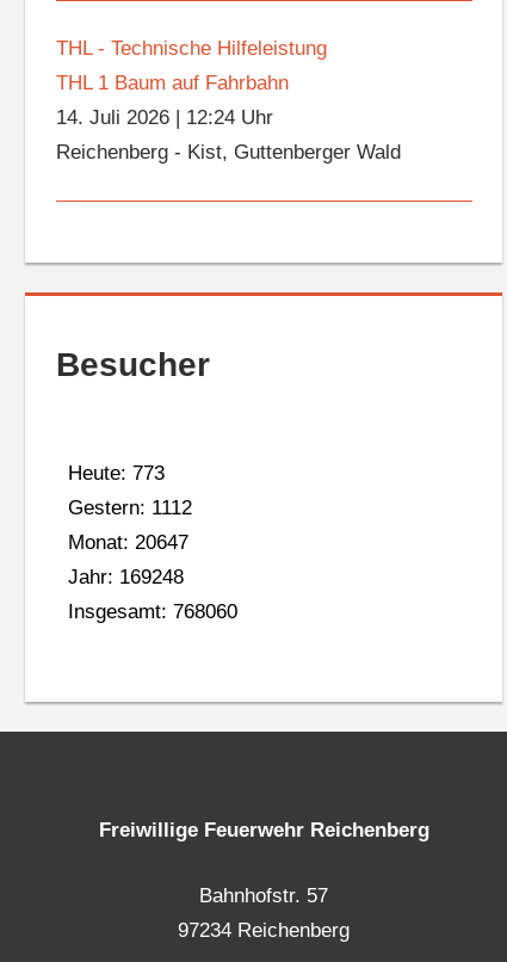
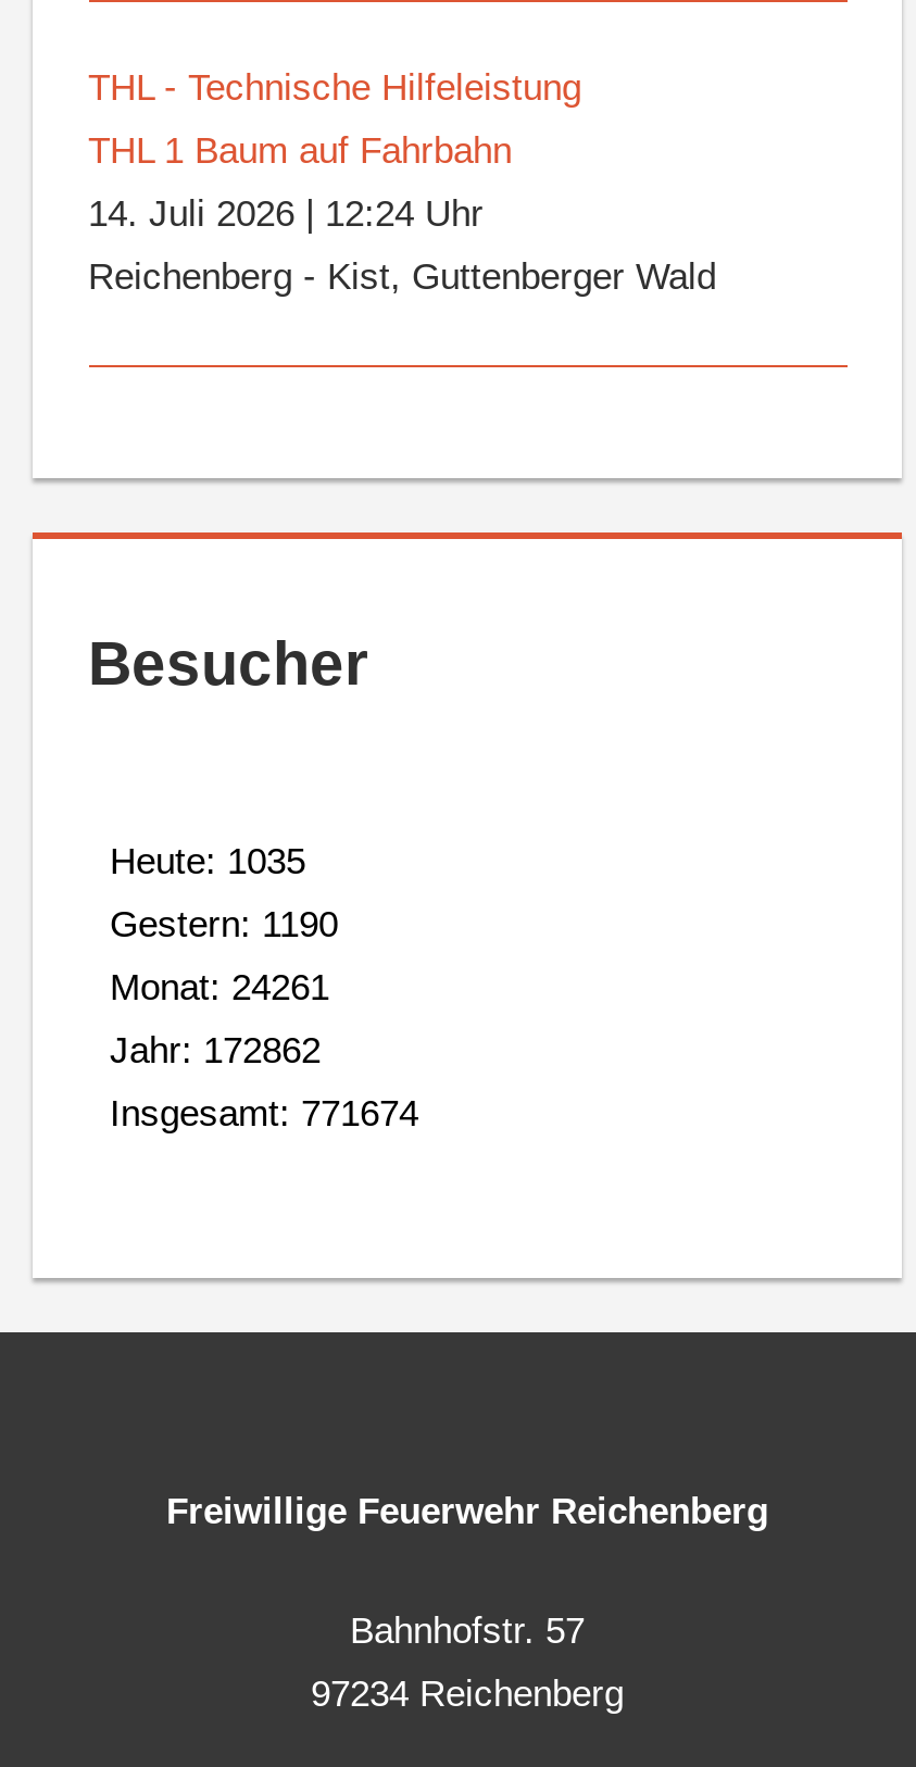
[67,461,164,484] Heute: 773 -> [110,840,305,882] Heute: 1035
[67,496,191,519] Gestern: 1112 -> [110,903,338,945] Gestern: 1190
[67,531,188,553] Monat: 20647 -> [110,966,329,1008] Monat: 24261
[67,565,183,588] Jahr: 169248 -> [110,1029,321,1071] Jahr: 172862
[67,600,237,623] Insgesamt: 768060 -> [110,1092,418,1134] Insgesamt: 771674

